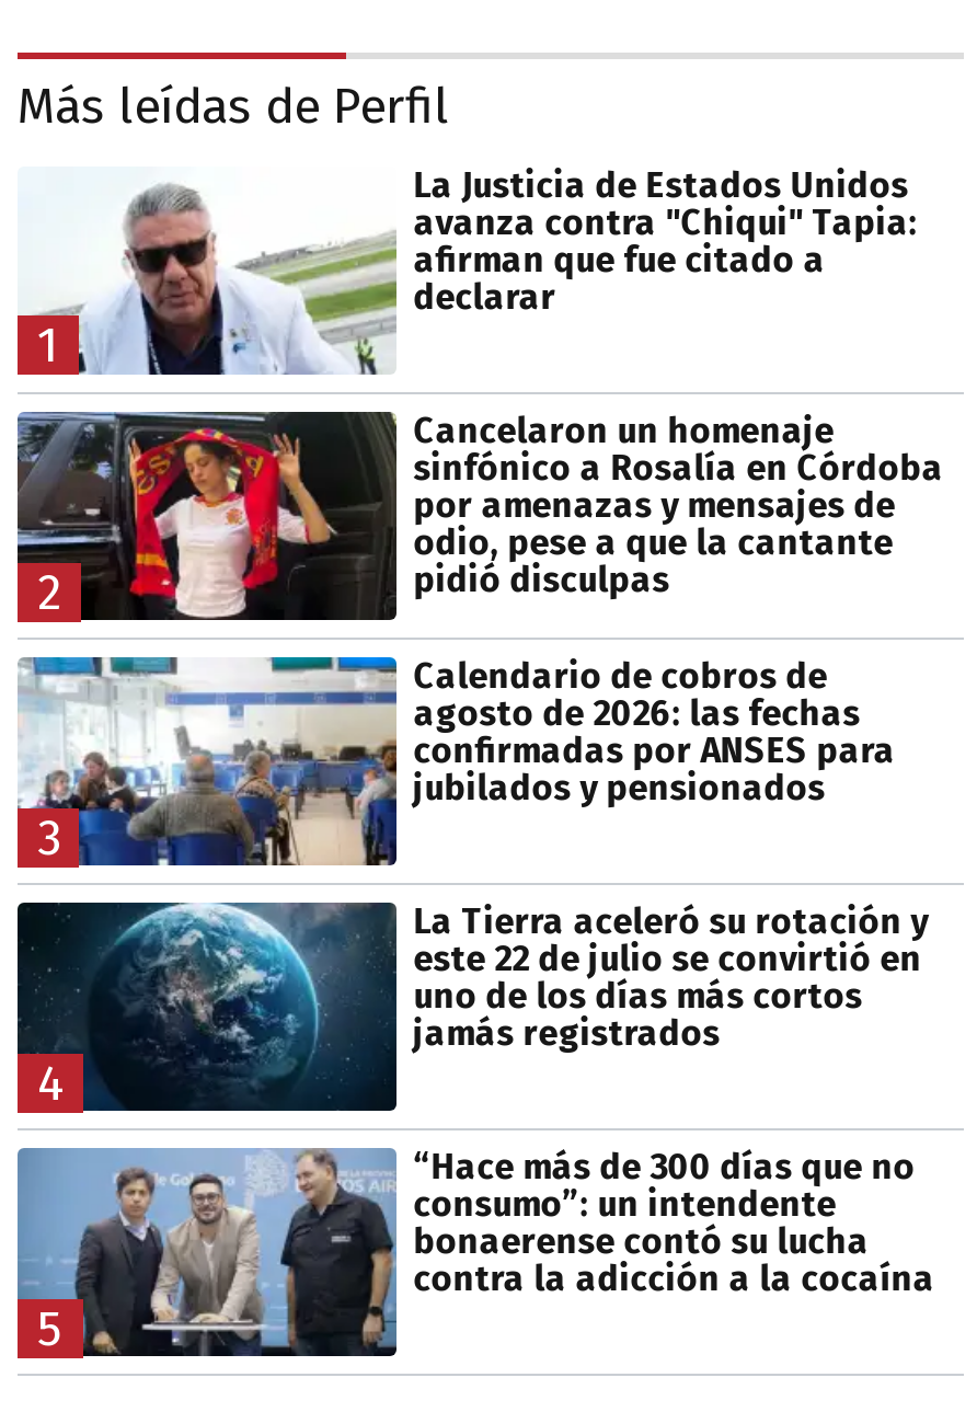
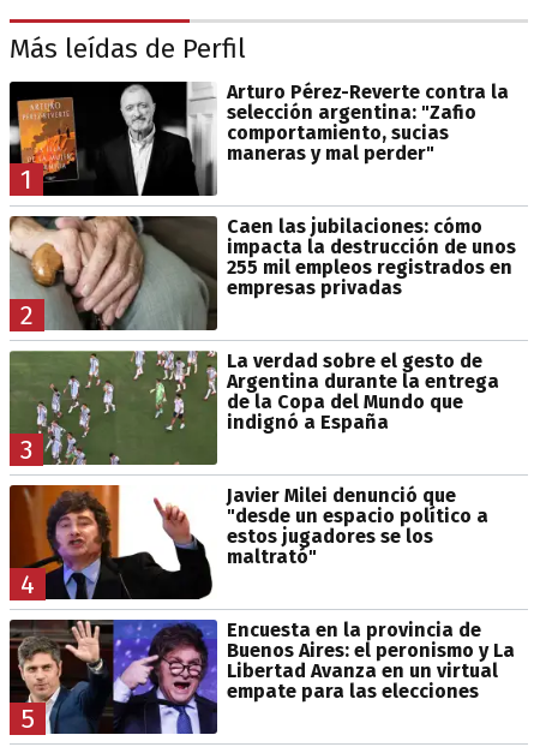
[18,165,917,377] [image] | La Justicia de Estados Unidos | avanza contra "Chiqui" Tapia: | afirman que fue citado a | declarar -> [8,80,509,197] [image] | Arturo Pérez-Reverte contra la | selección argentina: "Zafio | comportamiento, sucias | maneras y mal perder"
[15,410,944,622] [image] | Cancelaron un homenaje | sinfónico a Rosalía en Córdoba | por amenazas y mensajes de | odio, pese a que la cantante | pidió disculpas -> [8,215,516,330] [image] | Caen las jubilaciones: cómo | impacta la destrucción de unos | 255 mil empleos registrados en | empresas privadas
[18,655,896,865] [image] | Calendario de cobros de | agosto de 2026: las fechas | confirmadas por ANSES para | jubilados y pensionados -> [8,349,499,466] [image] | La verdad sobre el gesto de | Argentina durante la entrega | de la Copa del Mundo que | indignó a España
[18,900,928,1113] [image] | La Tierra aceleró su rotación y | este 22 de julio se convirtió en | uno de los días más cortos | jamás registrados -> [10,484,488,600] [image] | Javier Milei denunció que | "desde un espacio político a | estos jugadores se los | maltrató"
[15,1146,935,1358] [image] | “Hace más de 300 días que no | consumo”: un intendente | bonaerense contó su lucha | contra la adicción a la cocaína -> [8,618,515,735] [image] | Encuesta en la provincia de | Buenos Aires: el peronismo y La | Libertad Avanza en un virtual | empate para las elecciones

